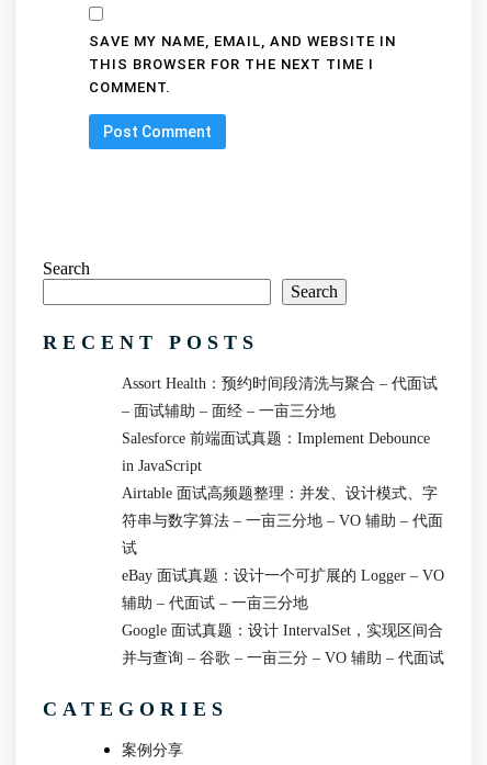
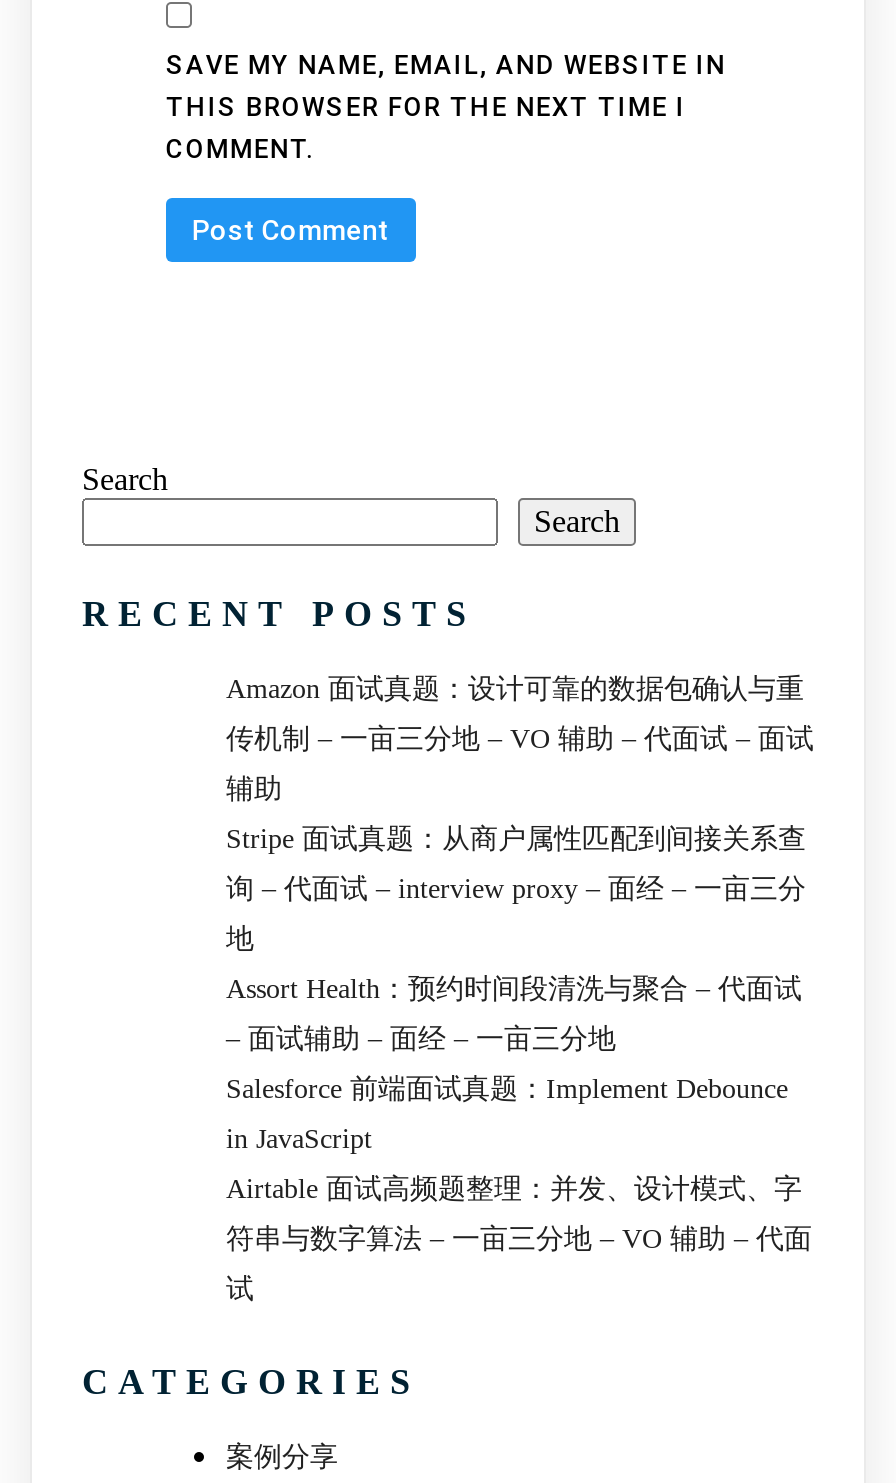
none -> [226,673,814,953] Amazon 面试真题：设计可靠的数据包确认与重 | 传机制 – 一亩三分地 – VO 辅助 – 代面试 – 面试 | 辅助 | Stripe 面试真题：从商户属性匹配到间接关系查 | 询 – 代面试 – interview proxy – 面经 – 一亩三分 | 地
moved [122,375,443,556] -> [226,973,812,1303]: Assort Health：预约时间段清洗与聚合 – 代面试 | – 面试辅助 – 面经 – 一亩三分地 | Salesforce 前端面试真题：Implement Debounce | in JavaScript | Airtable 面试高频题整理：并发、设计模式、字 | 符串与数字算法 – 一亩三分地 – VO 辅助 – 代面 | 试
[122,567,444,666] eBay 面试真题：设计一个可扩展的 Logger – VO | 辅助 – 代面试 – 一亩三分地 | Google 面试真题：设计 IntervalSet，实现区间合 | 并与查询 – 谷歌 – 一亩三分 – VO 辅助 – 代面试 -> none

